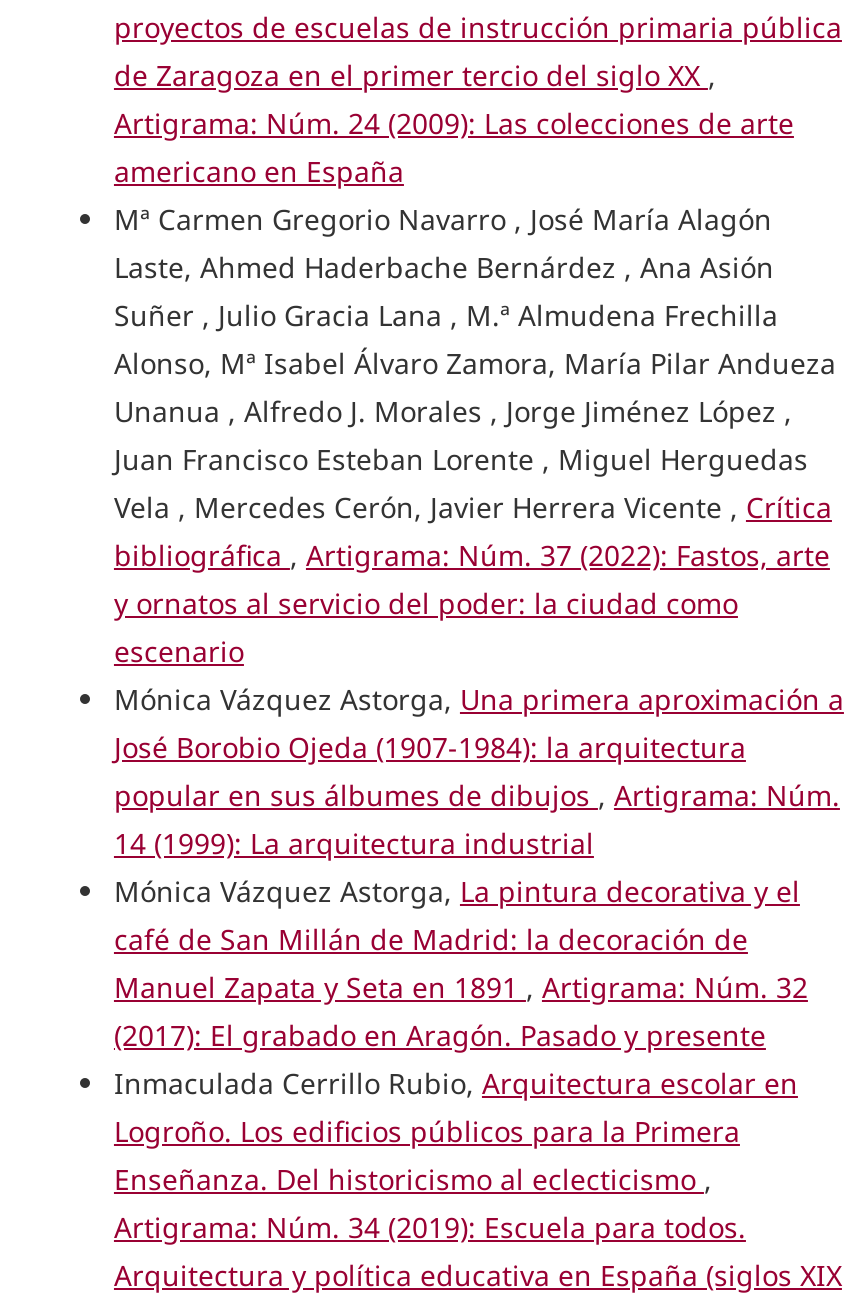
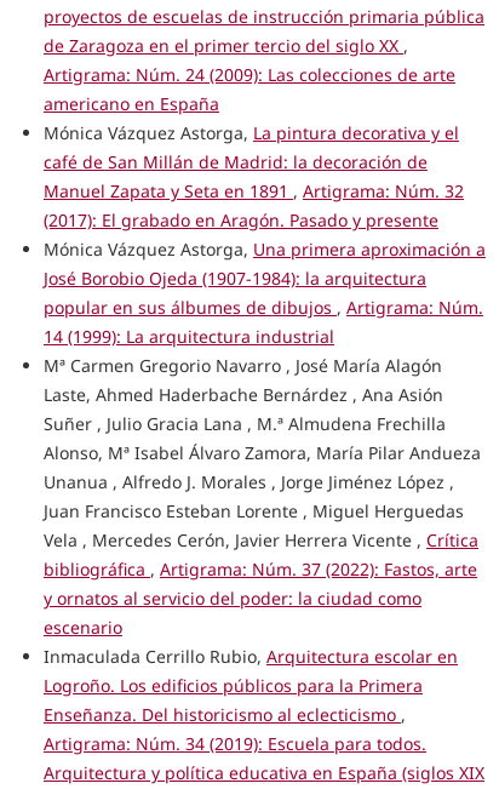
moved [114,200,836,670] -> [44,354,481,639]: Mª Carmen Gregorio Navarro , José María Alagón | Laste, Ahmed Haderbache Bernárdez , Ana Asión | Suñer , Julio Gracia Lana , M.ª Almudena Frechilla | ... | y ornatos al servicio del poder: la ciudad como | escenario
moved [114,680,844,1054] -> [44,121,486,348]: Mónica Vázquez Astorga, La pintura decorativa y el | café de San Millán de Madrid: la decoración de | Manuel Zapata y Seta en 1891, Artigrama: Núm. 32 | (2017): El grabado en Aragón. Pasado y presente | Mónica Vázquez Astorga, Una primera aproximación a | José Borobio Ojeda (1907-1984): la arquitectura | popular en sus álbumes de dibujos, Artigrama: Núm. | 14 (1999): La arquitectura industrial

